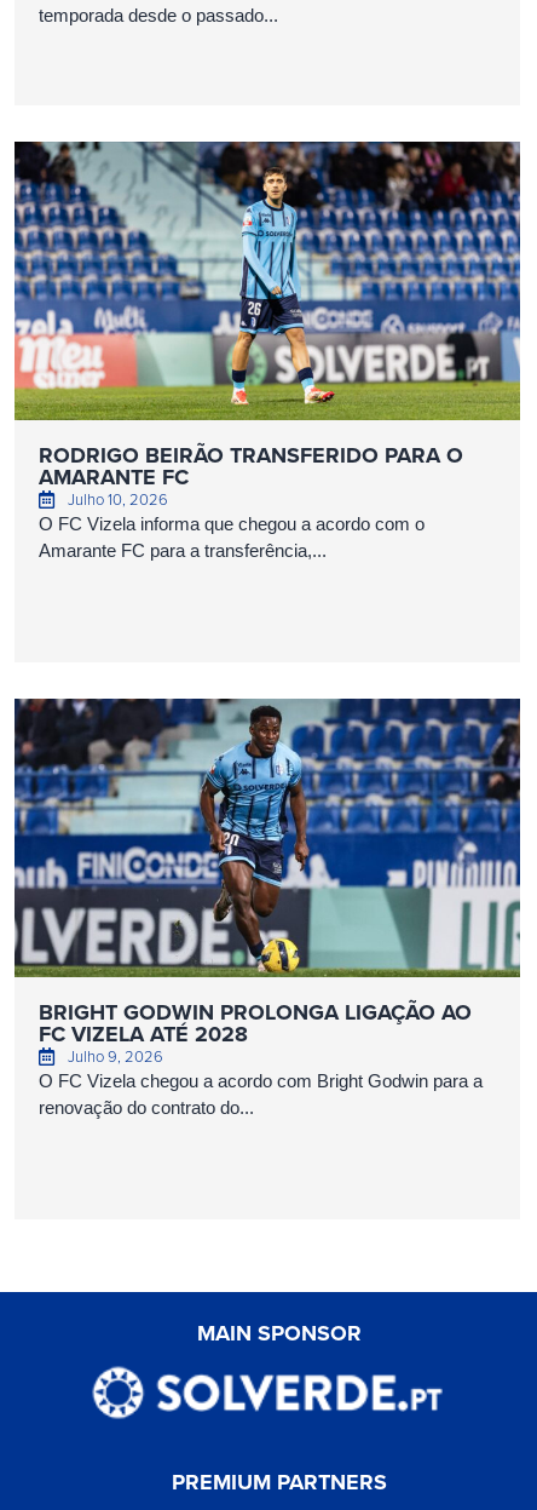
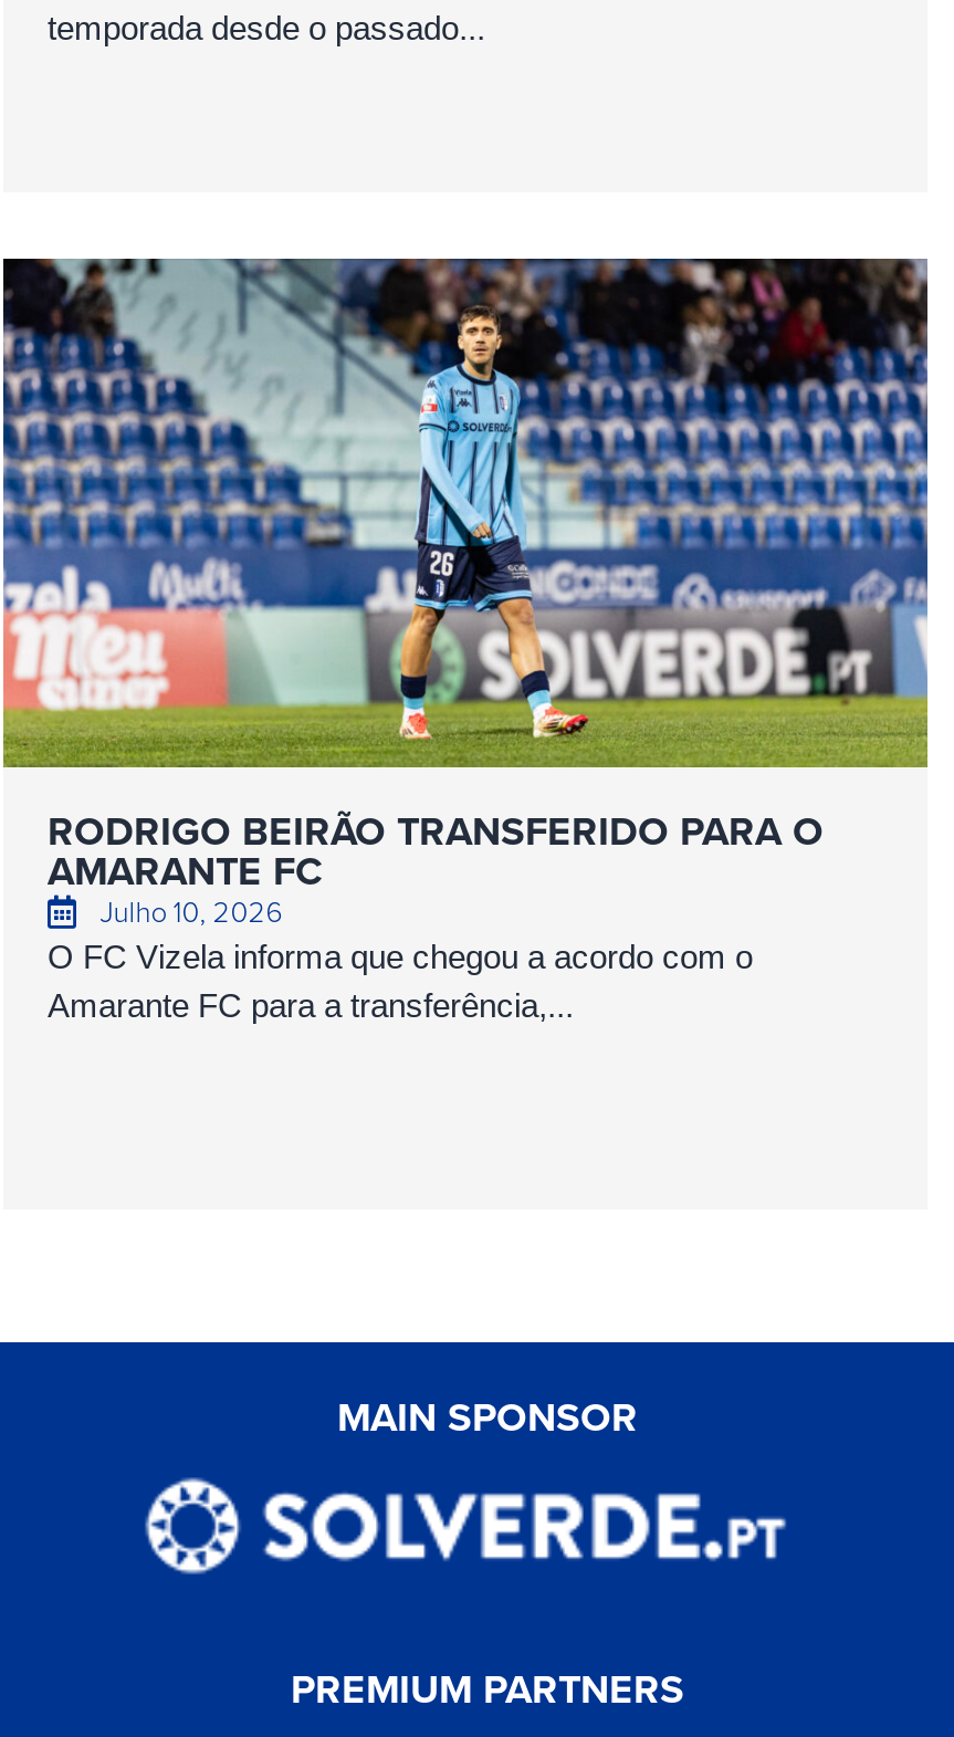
[13,697,521,1117] [image] | BRIGHT GODWIN PROLONGA LIGAÇÃO AO | FC VIZELA ATÉ 2028 | Julho 9, 2026 | O FC Vizela chegou a acordo com Bright Godwin para a | renovação do contrato do... -> none

